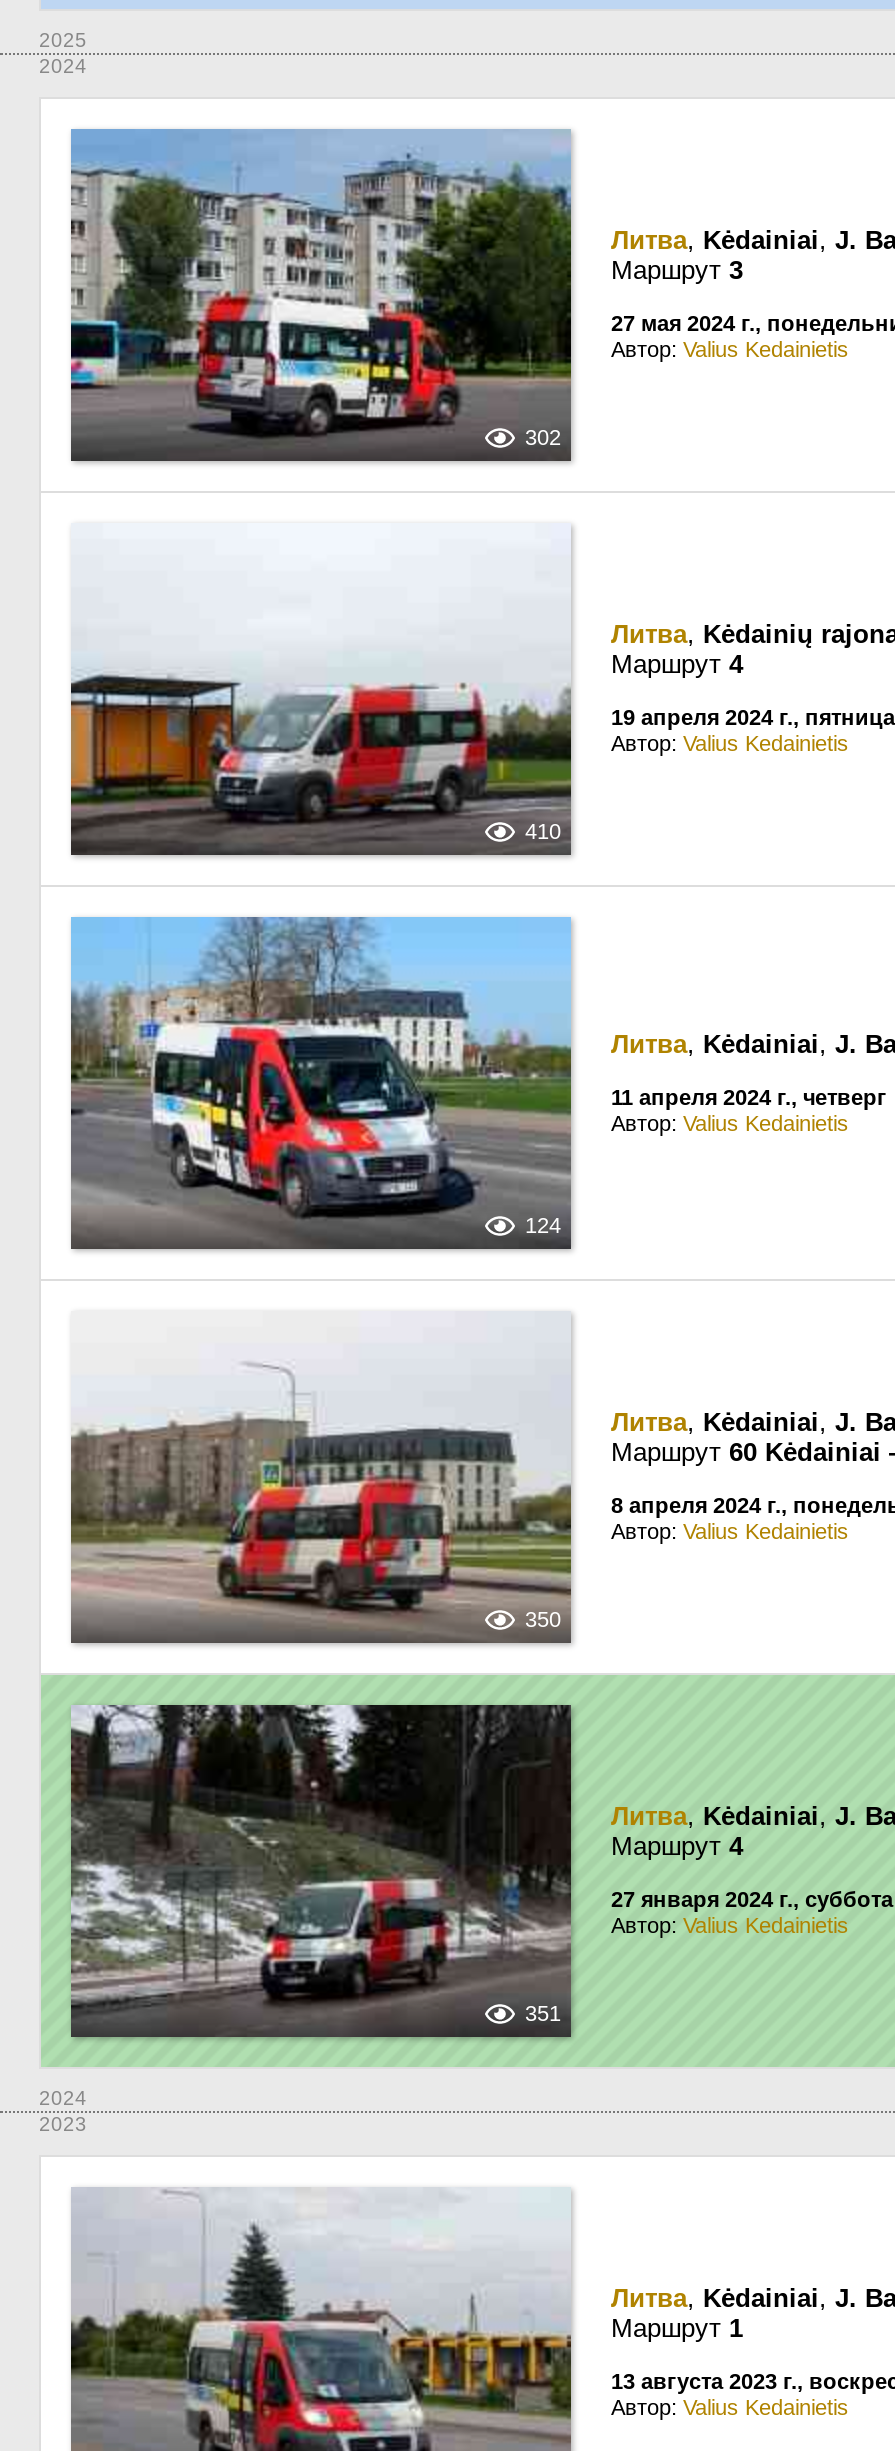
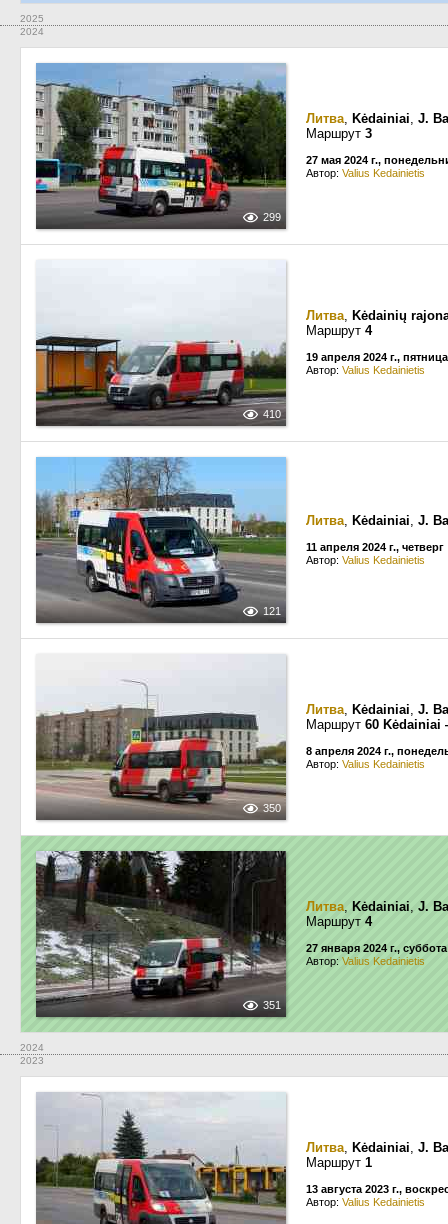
[525,425,561,449] 302 -> [263,211,281,223] 299
[525,1213,561,1237] 124 -> [263,605,281,617] 121

